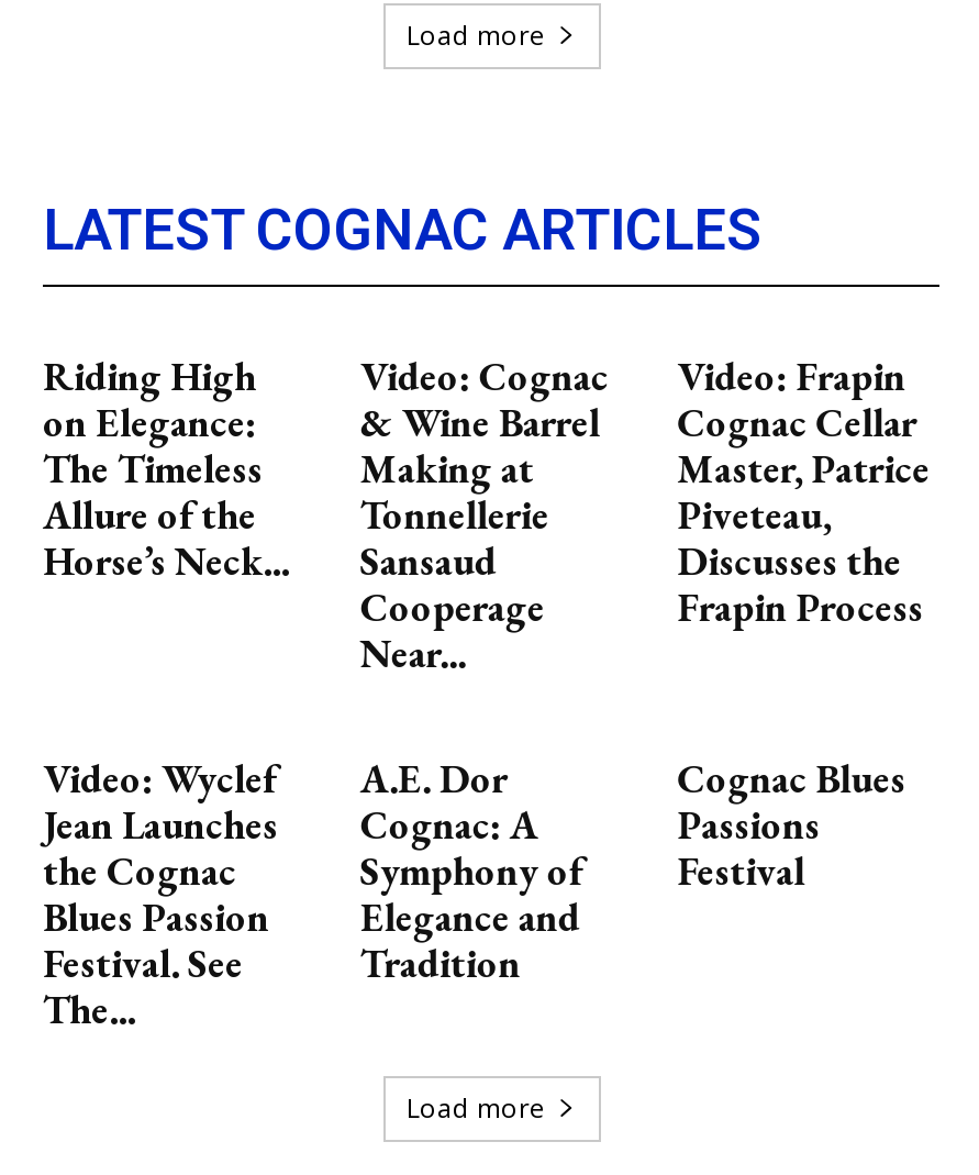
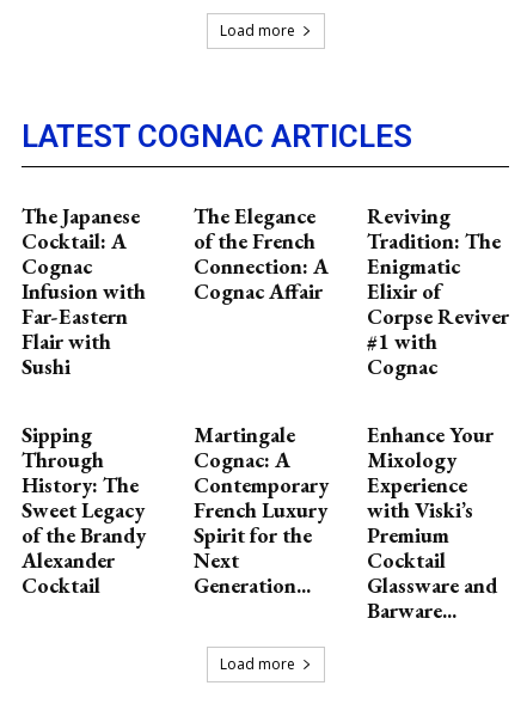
[43,350,289,585] Riding High | on Elegance: | The Timeless | Allure of the | Horse’s Neck... -> [22,202,146,380] The Japanese | Cocktail: A | Cognac | Infusion with | Far-Eastern | Flair with | Sushi
[360,350,608,678] Video: Cognac | & Wine Barrel | Making at | Tonnellerie | Sansaud | Cooperage | Near... -> [194,202,329,305] The Elegance | of the French | Connection: A | Cognac Affair
[677,350,930,632] Video: Frapin | Cognac Cellar | Master, Patrice | Piveteau, | Discusses the | Frapin Process -> [367,202,509,380] Reviving | Tradition: The | Enigmatic | Elixir of | Corpse Reviver | #1 with | Cognac
[43,752,278,1034] Video: Wyclef | Jean Launches | the Cognac | Blues Passion | Festival. See | The... -> [22,420,146,599] Sipping | Through | History: The | Sweet Legacy | of the Brandy | Alexander | Cocktail
[360,752,507,803] A.E. Dor -> [194,420,296,448] Martingale
[677,752,906,895] Cognac Blues | Passions | Festival -> [367,420,497,624] Enhance Your | Mixology | Experience | with Viski’s | Premium | Cocktail | Glassware and | Barware...
[360,845,582,988] Symphony of | Elegance and | Tradition -> [194,471,329,599] Contemporary | French Luxury | Spirit for the | Next | Generation...

